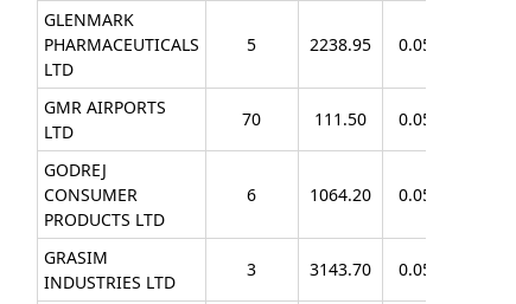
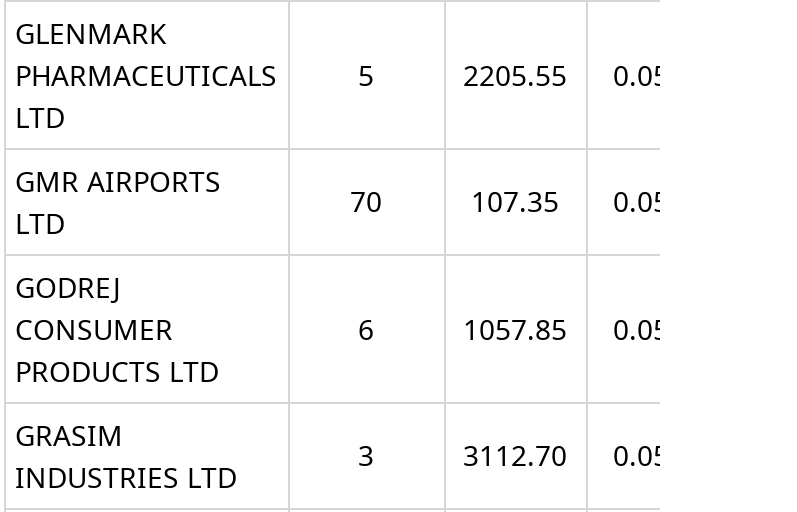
[309,33,371,55] 2238.95 -> [463,56,567,94] 2205.55
[314,107,366,130] 111.50 -> [471,182,559,220] 107.35
[309,183,371,206] 1064.20 -> [463,310,567,348] 1057.85
[309,258,371,280] 3143.70 -> [463,436,567,474] 3112.70

